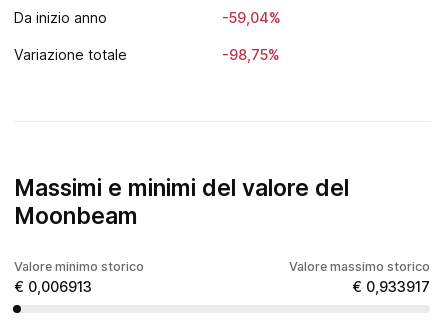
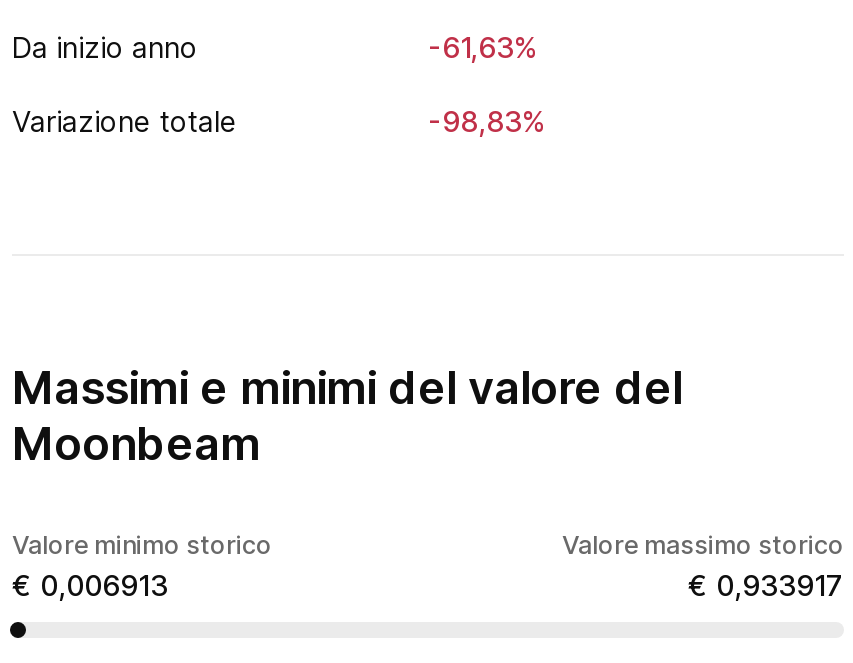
[222,9,281,26] -59,04% -> [428,30,538,64] -61,63%
[222,46,280,63] -98,75% -> [428,104,546,138] -98,83%

